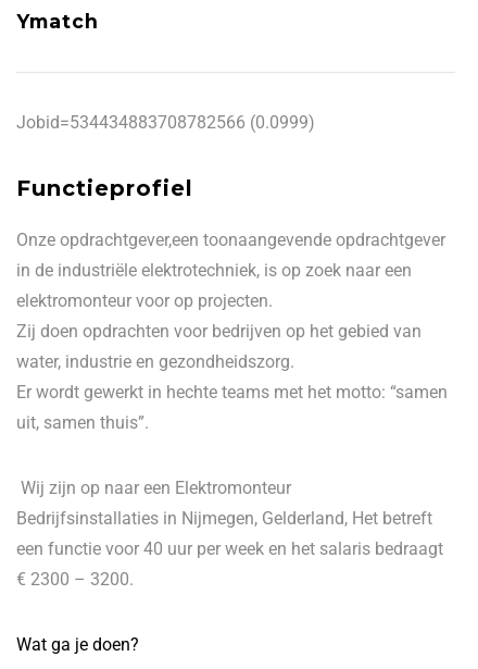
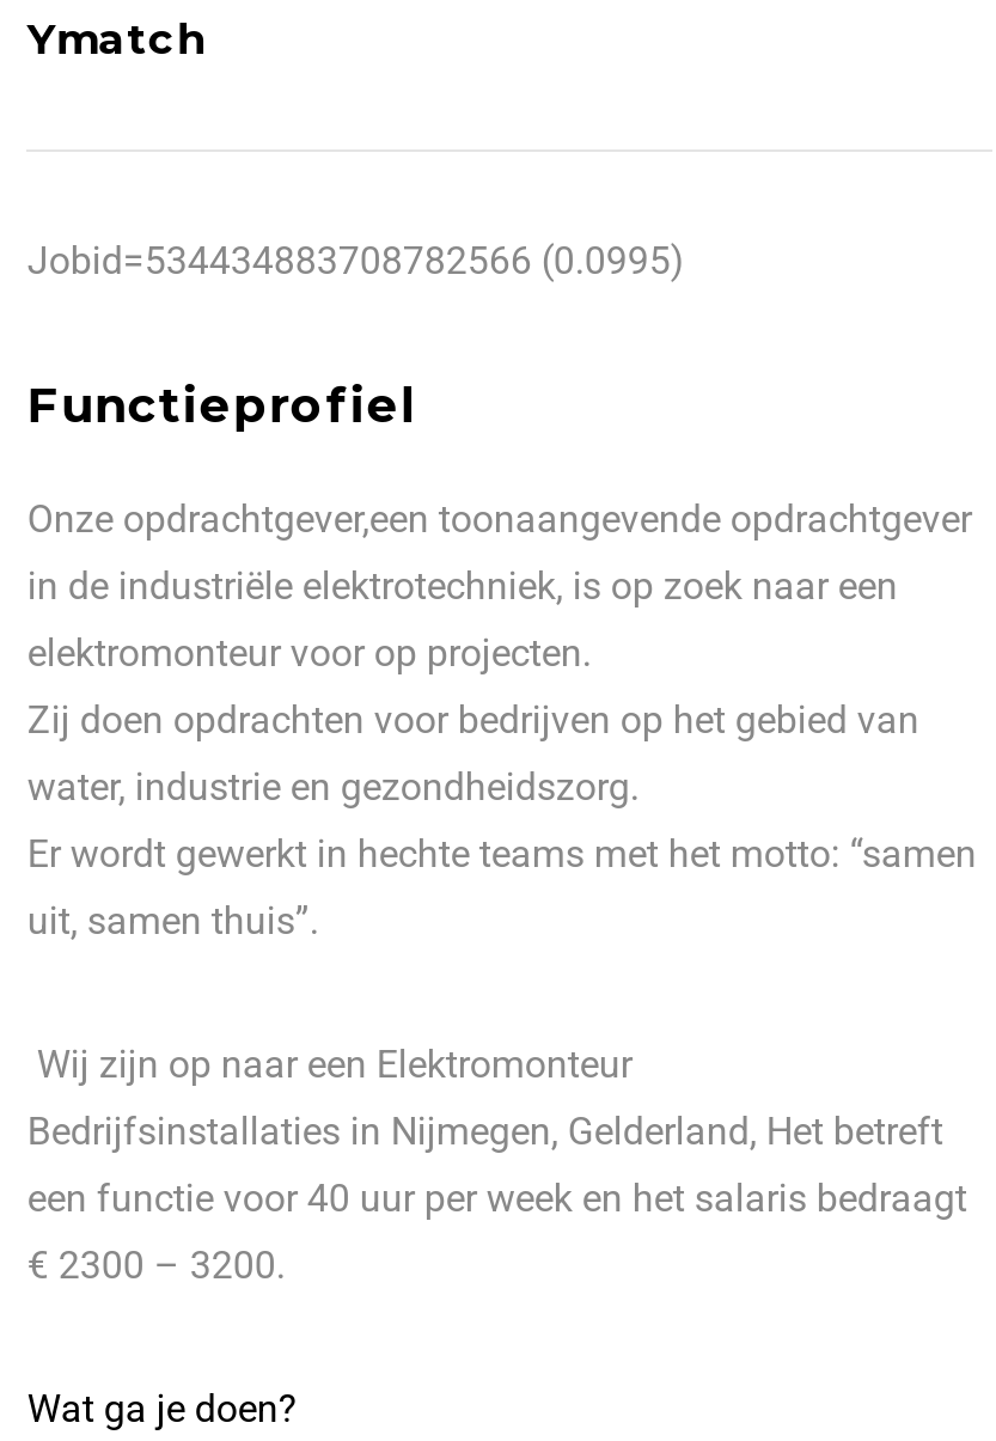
[17,112,315,133] Jobid=534434883708782566 (0.0999) -> [27,238,685,283] Jobid=534434883708782566 (0.0995)

